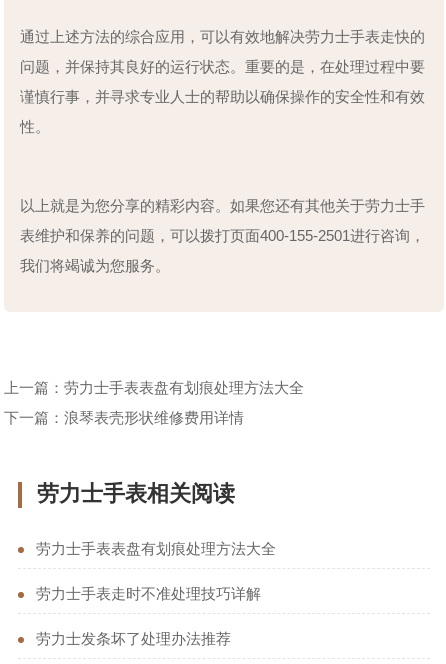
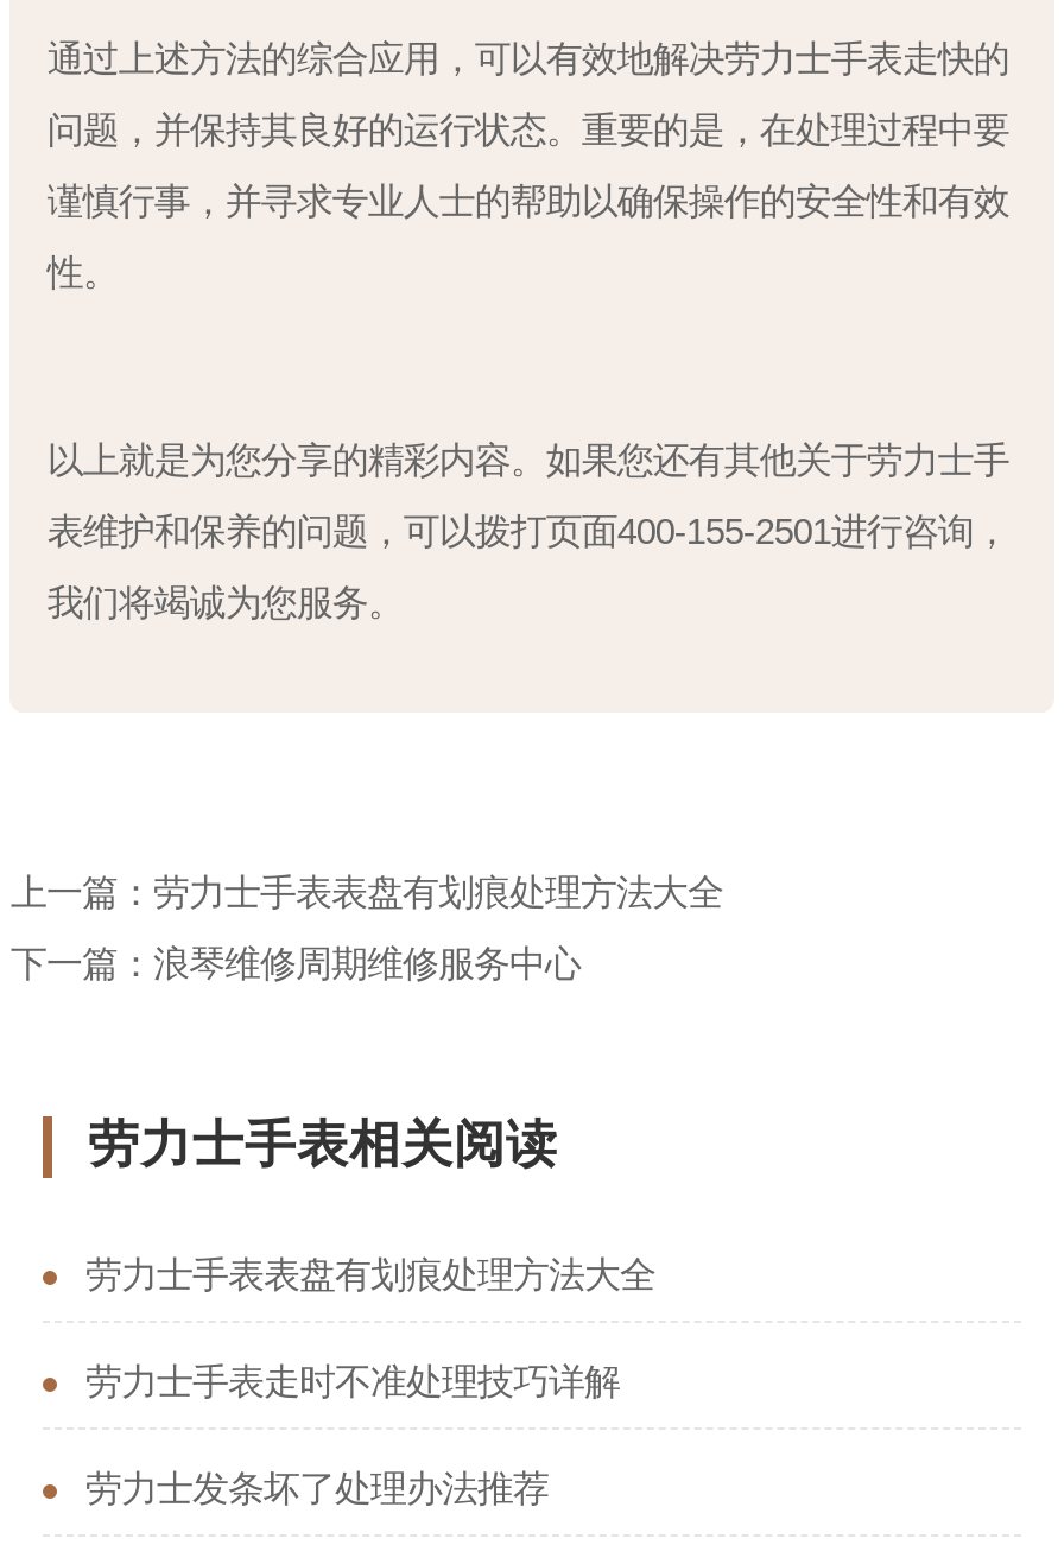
[4,409,244,426] 下一篇：浪琴表壳形状维修费用详情 -> [11,943,581,984] 下一篇：浪琴维修周期维修服务中心

